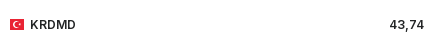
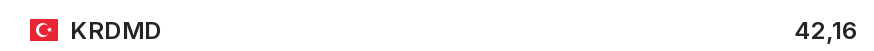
[389,17,424,32] 43,74 -> [794,15,858,45] 42,16

